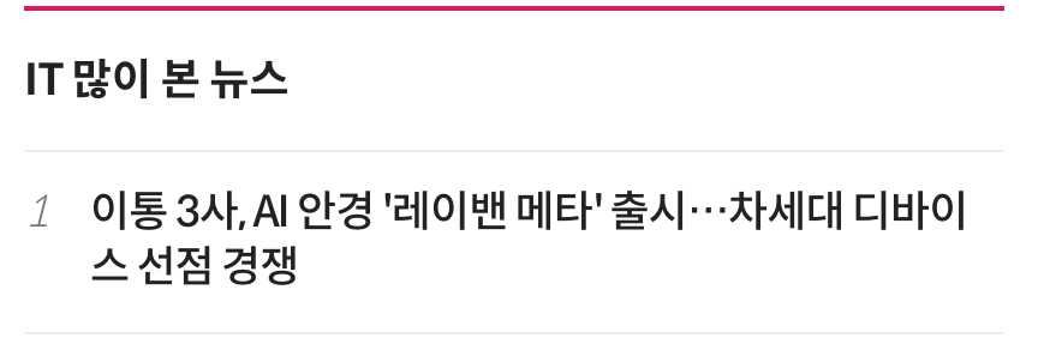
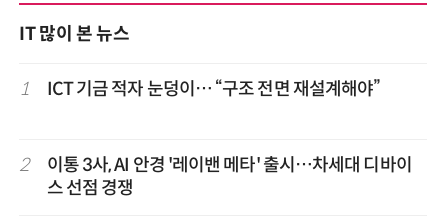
none -> [19,78,380,176] ICT 기금 적자 눈덩이… “구조 전면 재설계해야” | 2

